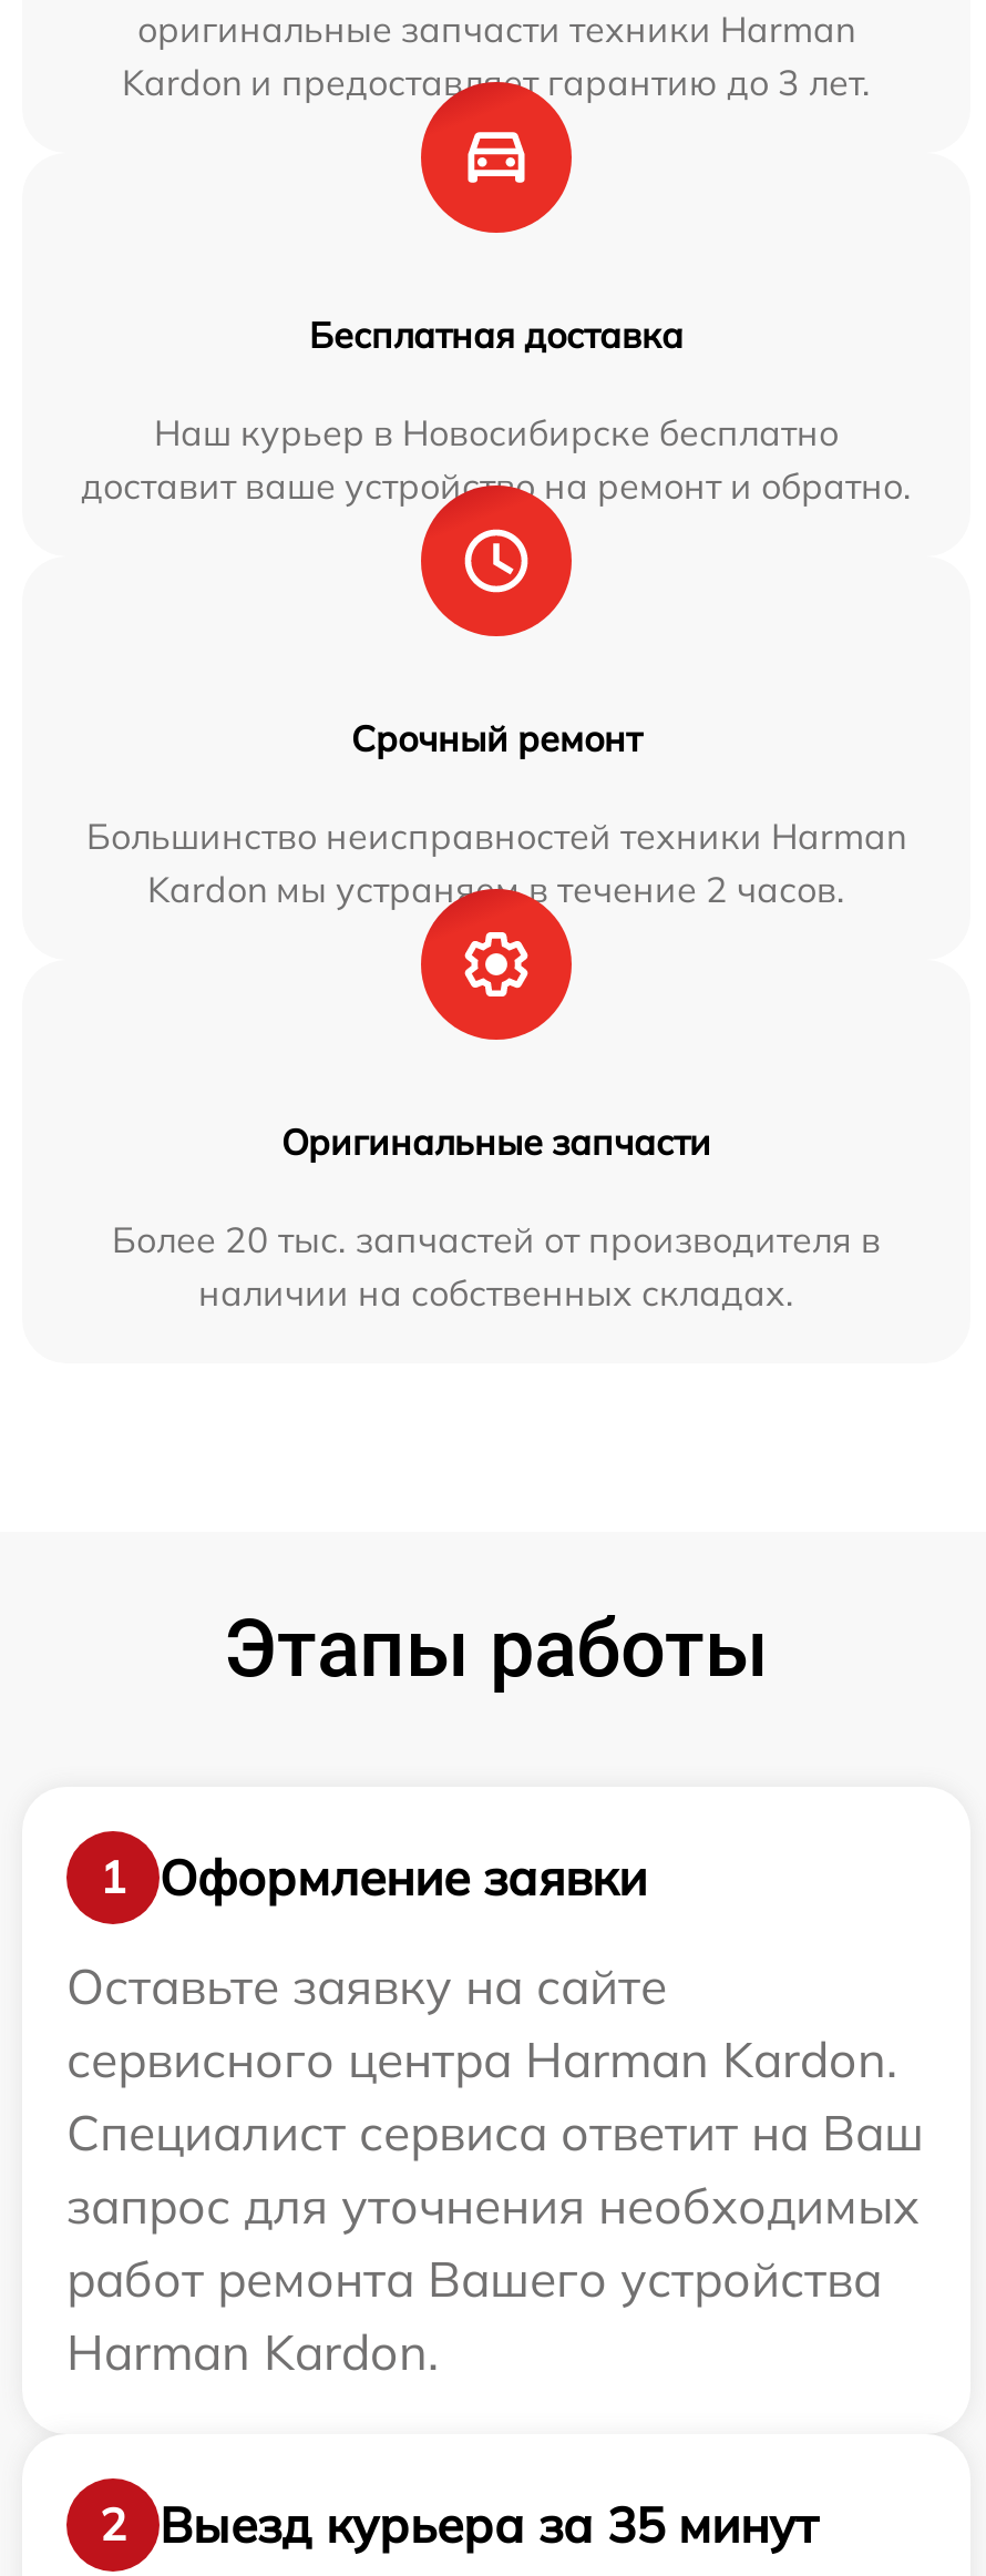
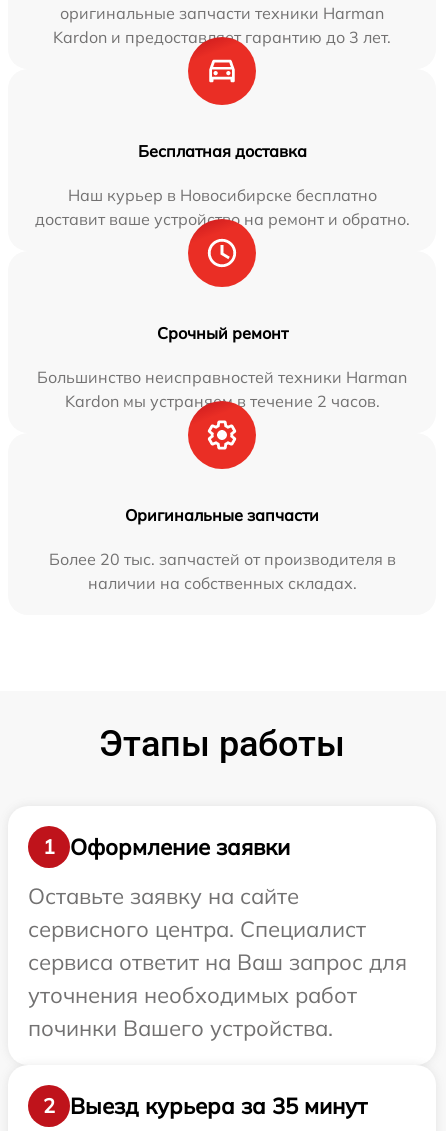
[66,2028,924,2383] сервисного центра Harman Kardon. | Специалист сервиса ответит на Ваш | запрос для уточнения необходимых | работ ремонта Вашего устройства | Harman Kardon. -> [28,915,407,1042] сервисного центра. Специалист | сервиса ответит на Ваш запрос для | уточнения необходимых работ | починки Вашего устройства.

